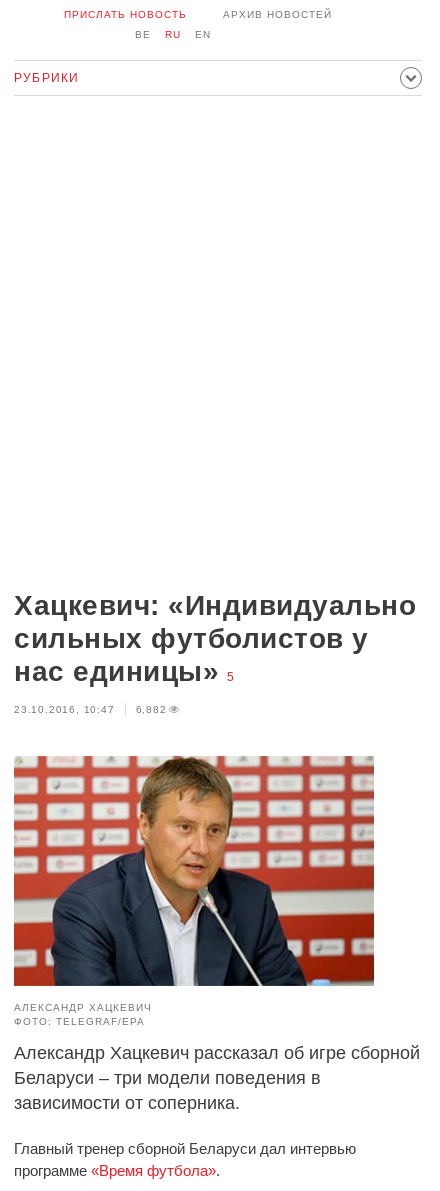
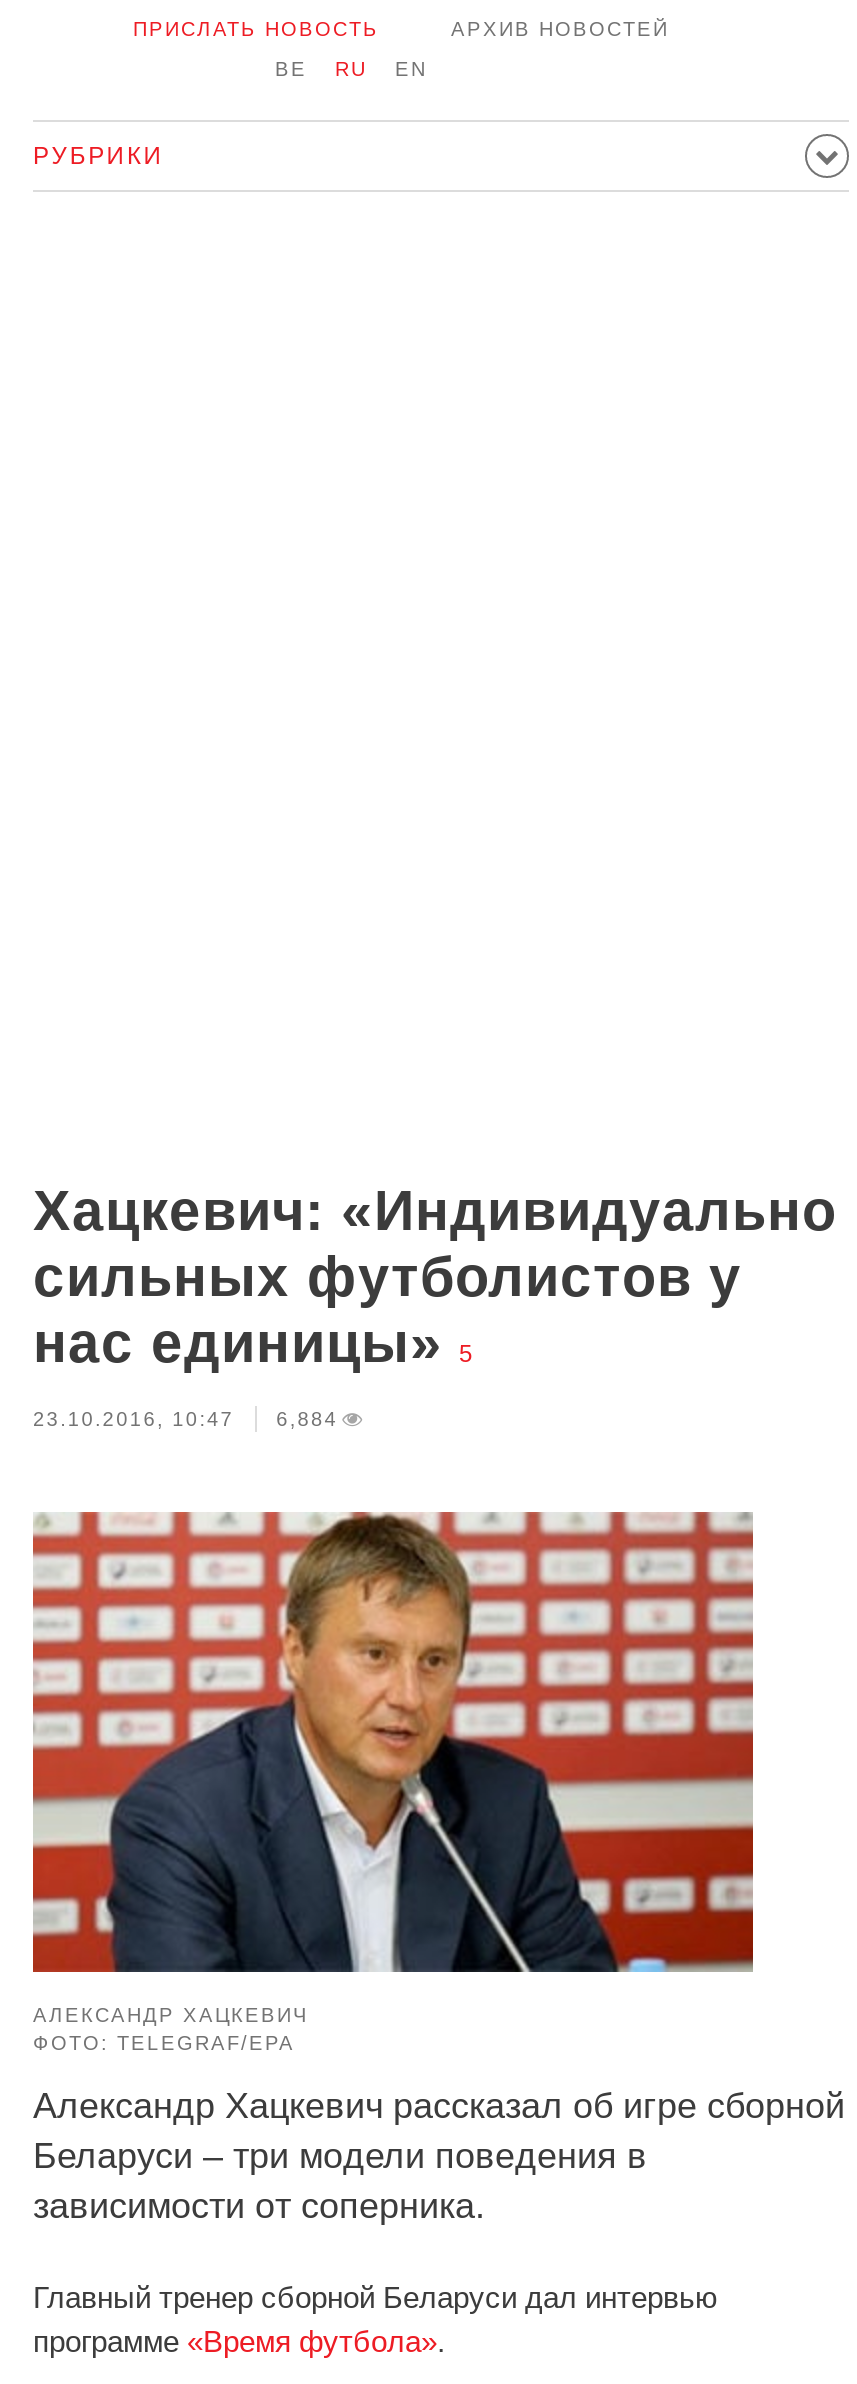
[14,704,167,715] 23.10.2016, 10:47 6,882 -> [33,1408,338,1430] 23.10.2016, 10:47 6,884

